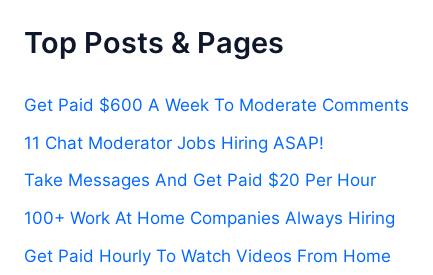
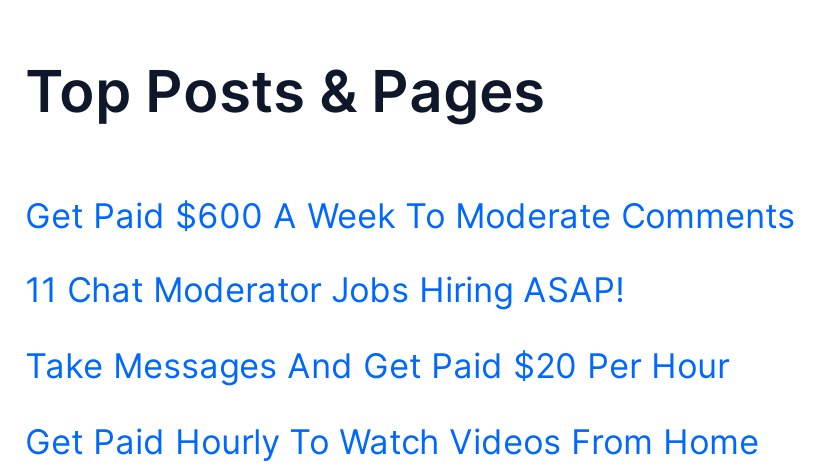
[24,208,395,228] 100+ Work At Home Companies Always Hiring -> none

